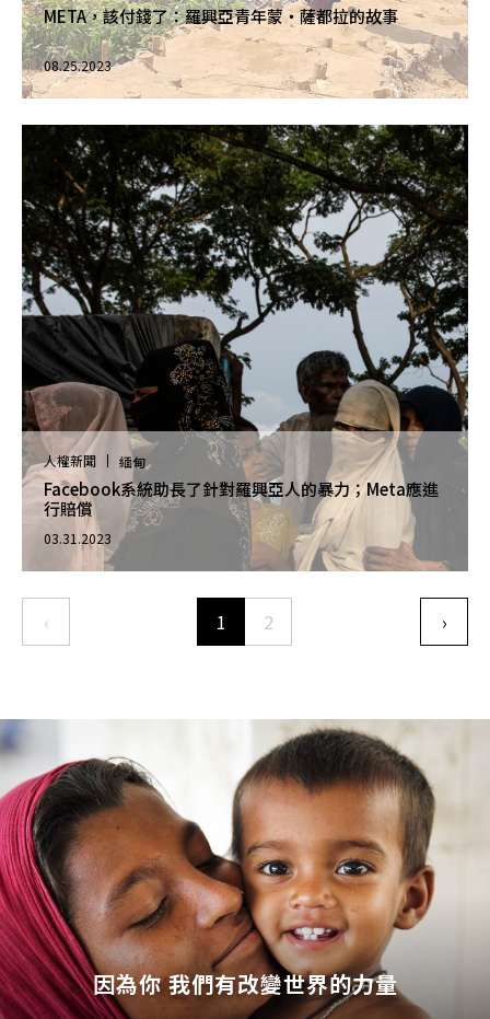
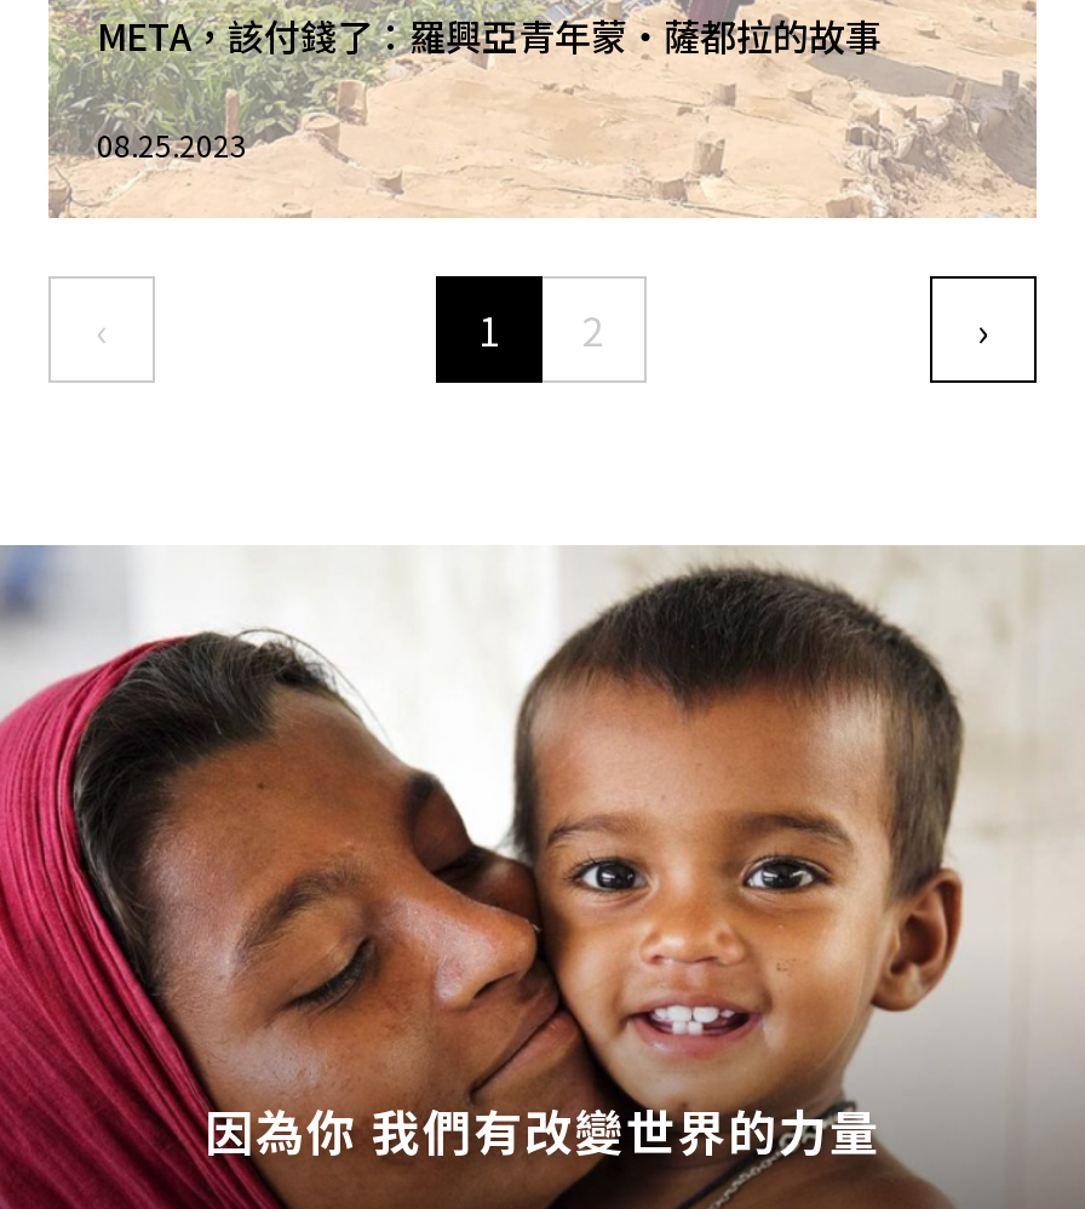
[22,124,469,572] [image] | 人權新聞 | 緬甸 | Facebook系統助長了針對羅興亞人的暴力；Meta應進 | 行賠償 | 03.31.2023 -> none

